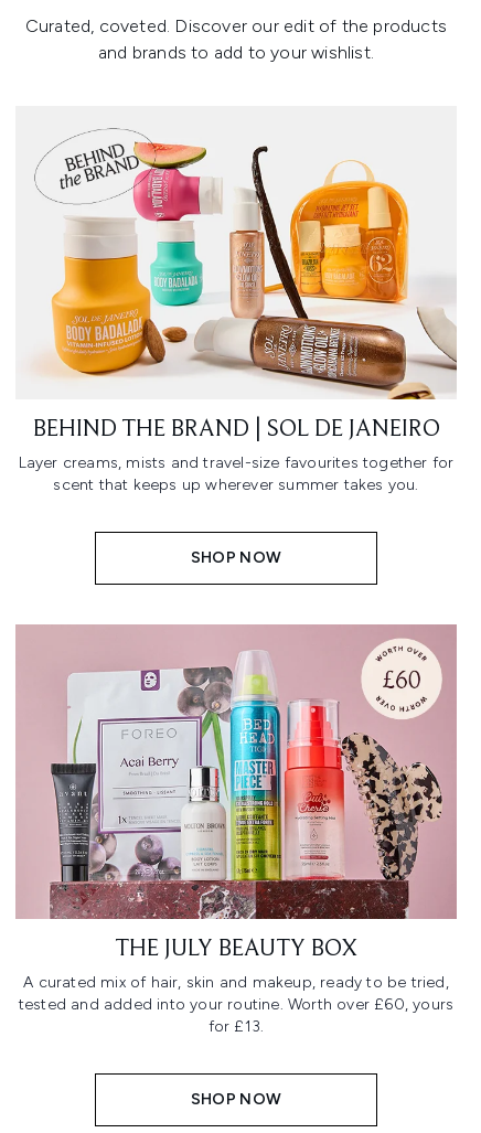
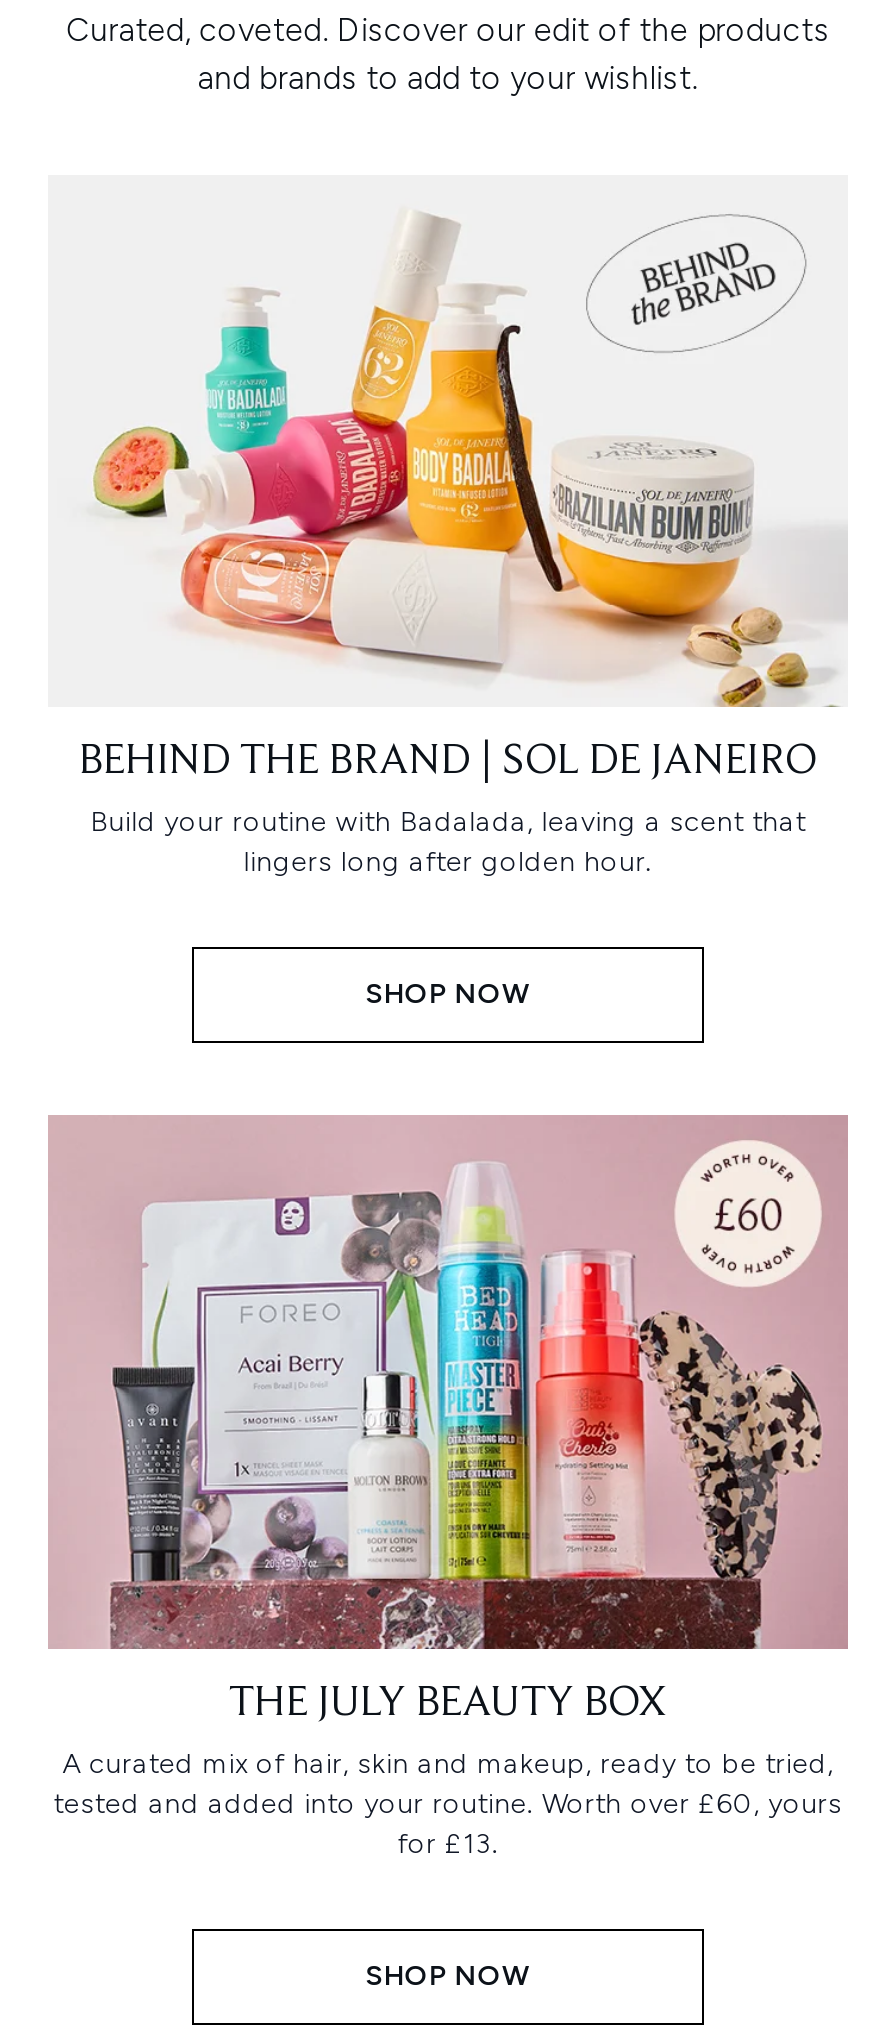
[34,128,458,400] [image] -> [92,213,848,709] [image]
[18,454,454,494] Layer creams, mists and travel-size favourites together for | scent that keeps up wherever summer takes you. -> [90,805,806,879] Build your routine with Badalada, leaving a scent that | lingers long after golden hour.

